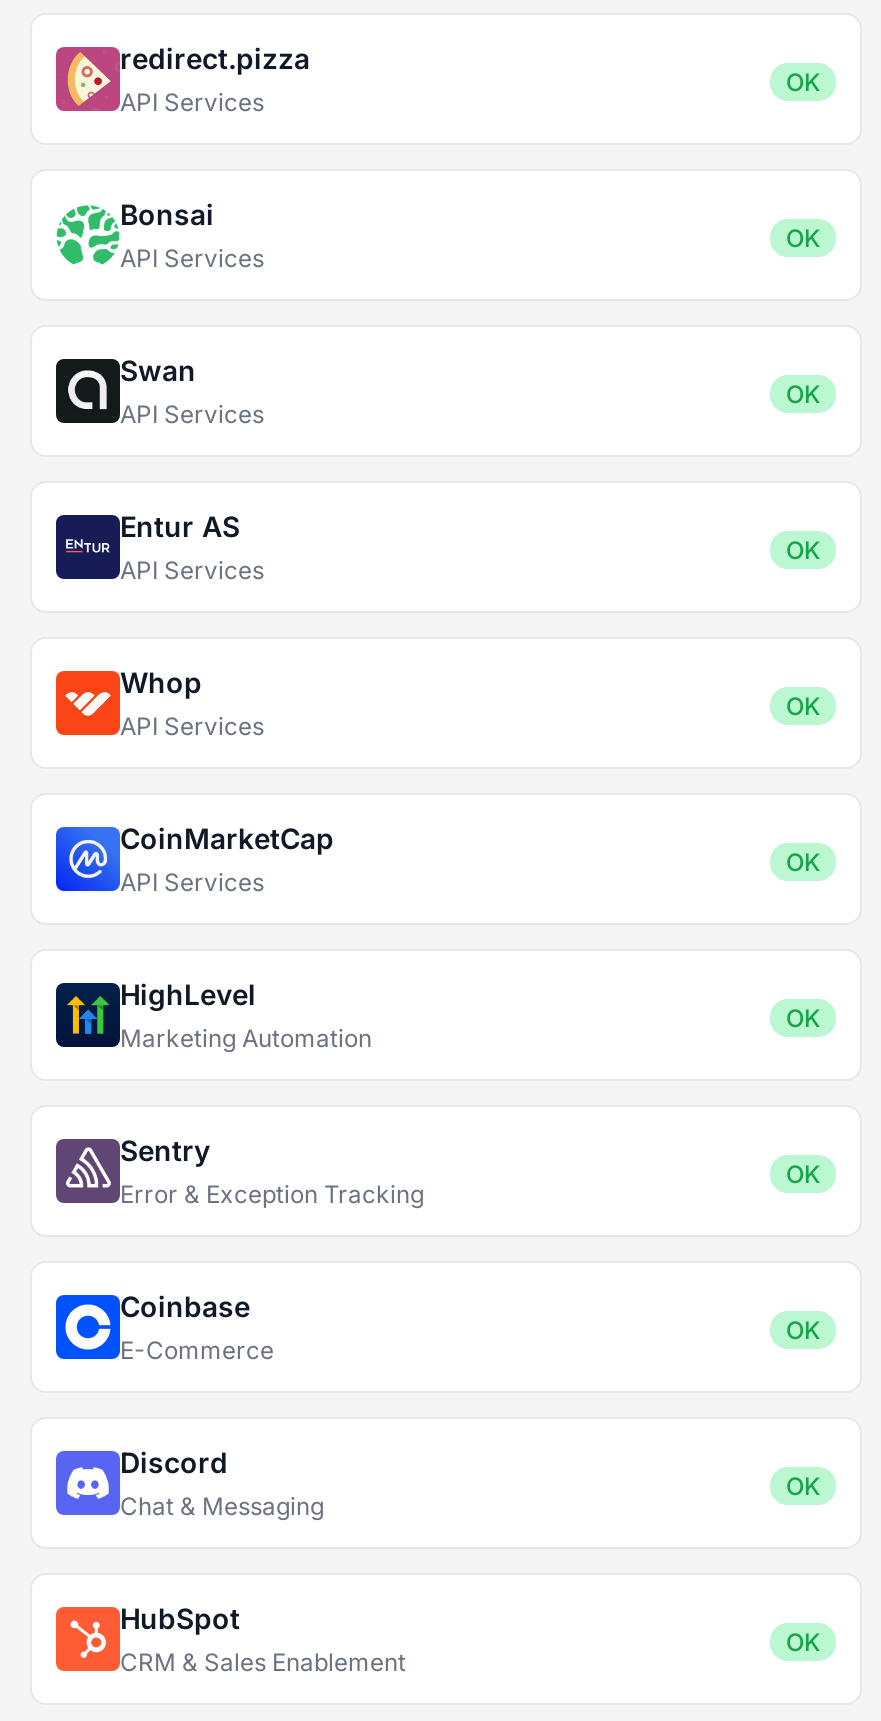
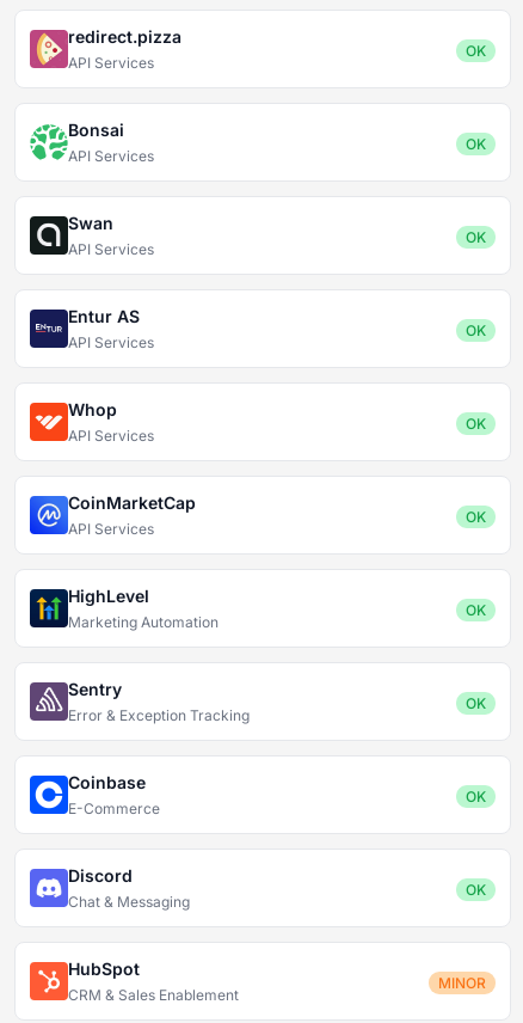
[786,1627,820,1657] OK -> [438,974,486,992] MINOR

